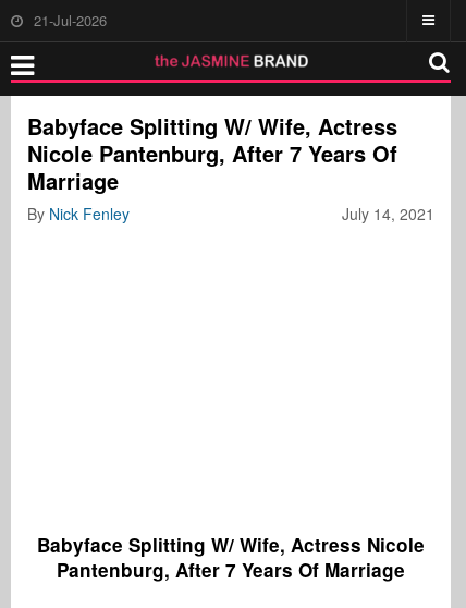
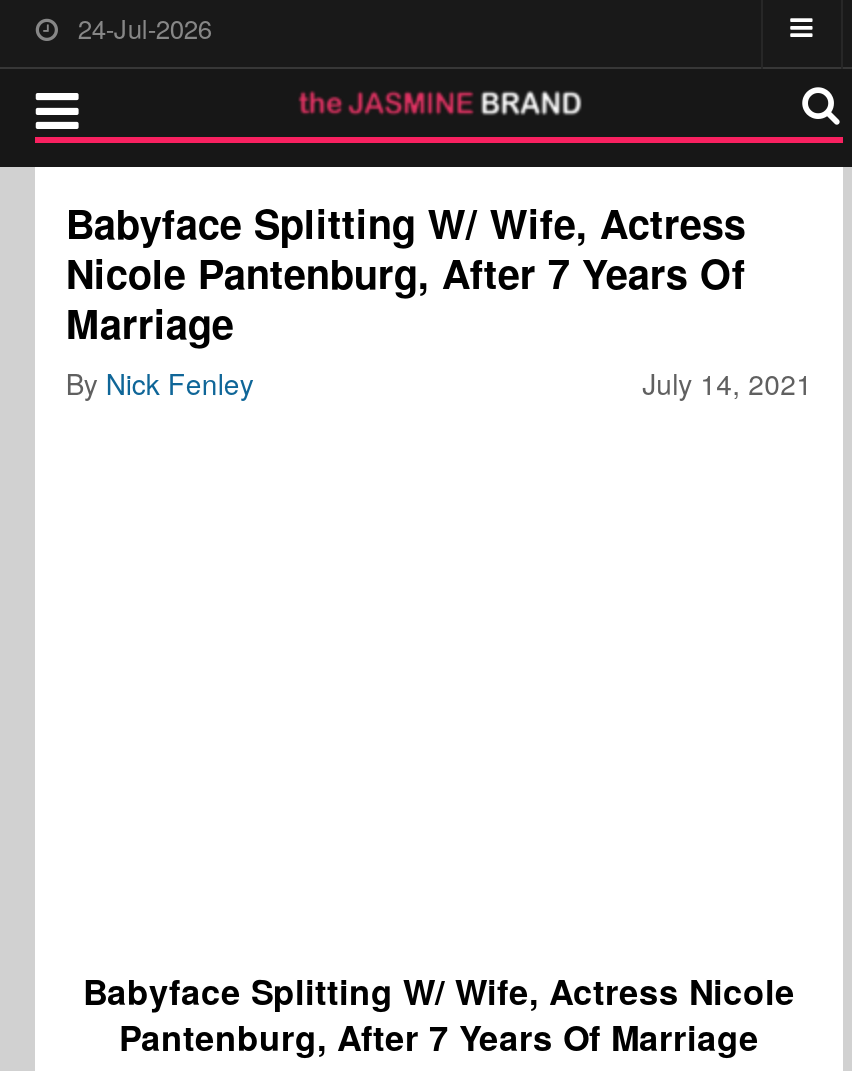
[34,10,107,31] 21-Jul-2026 -> [78,9,212,47] 24-Jul-2026

